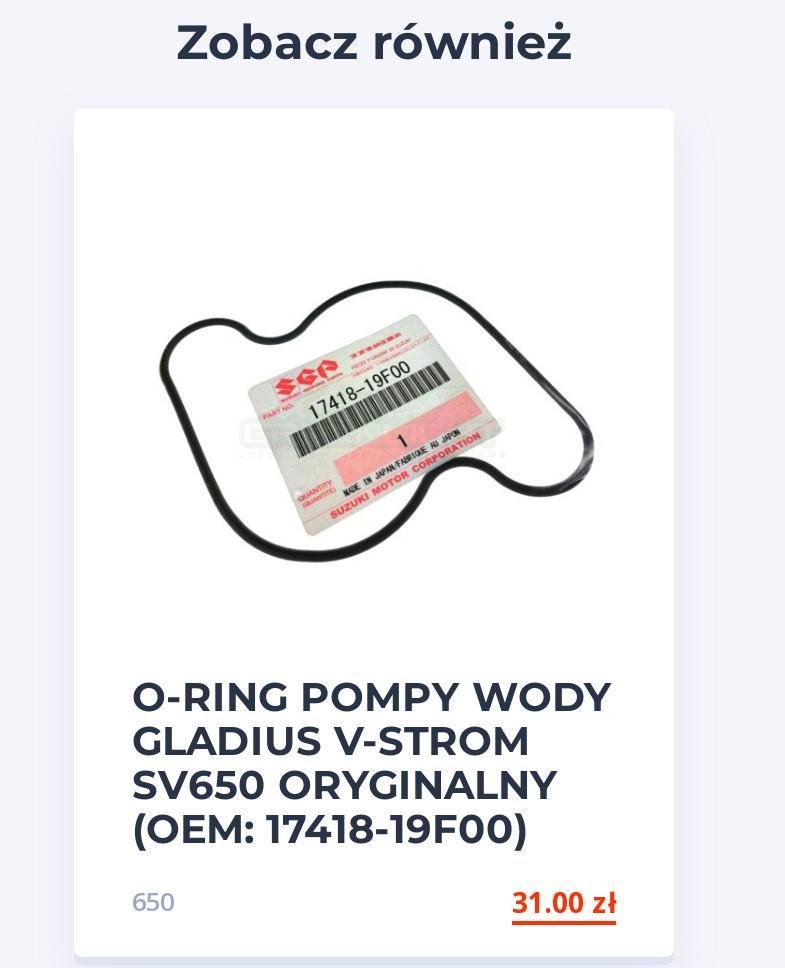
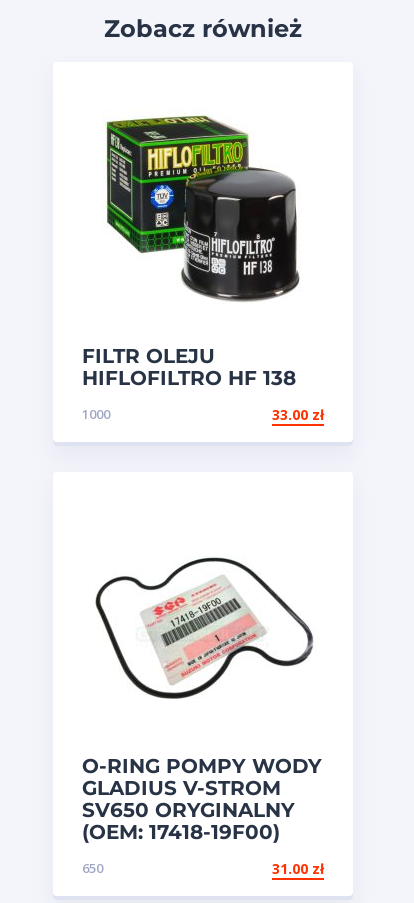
none -> [82,344,324,424] FILTR OLEJU | HIFLOFILTRO HF 138 | 1000 | 33.00 zł
none -> [105,115,300,302] [image]

